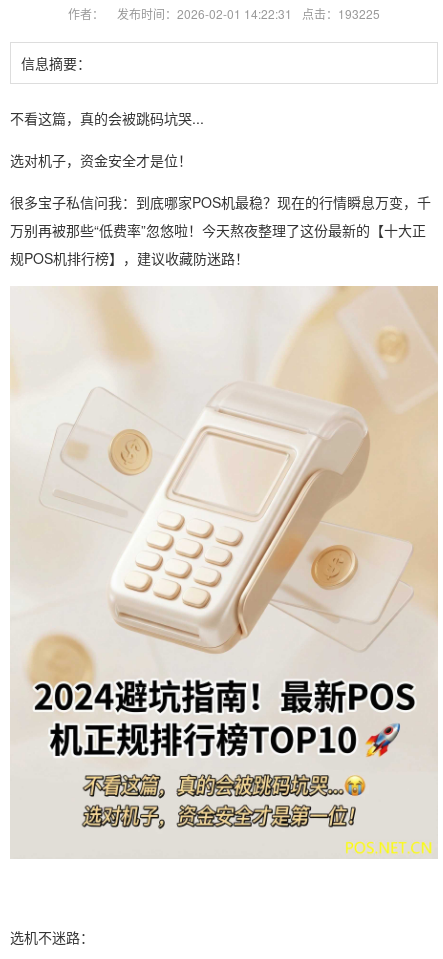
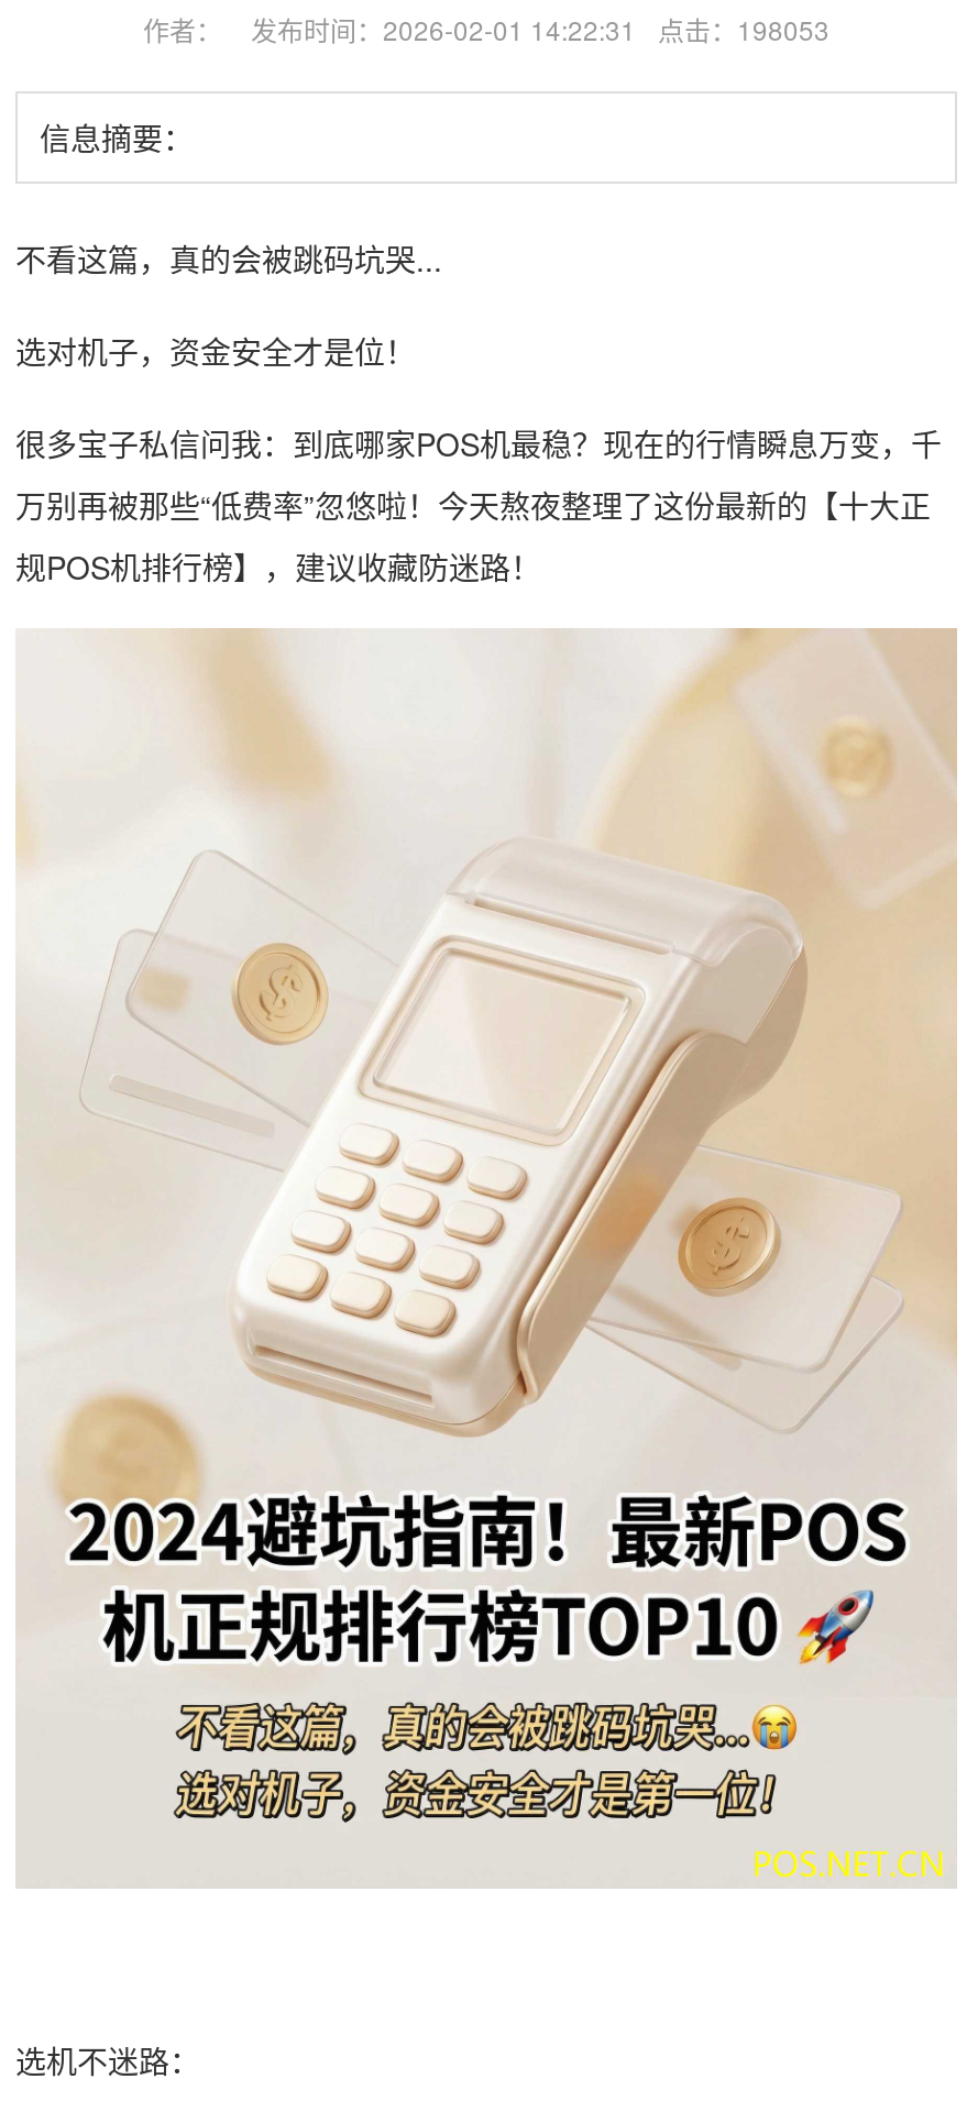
[117,5,380,22] 发布时间：2026-02-01 14:22:31 点击：193225 -> [251,10,829,47] 发布时间：2026-02-01 14:22:31 点击：198053

